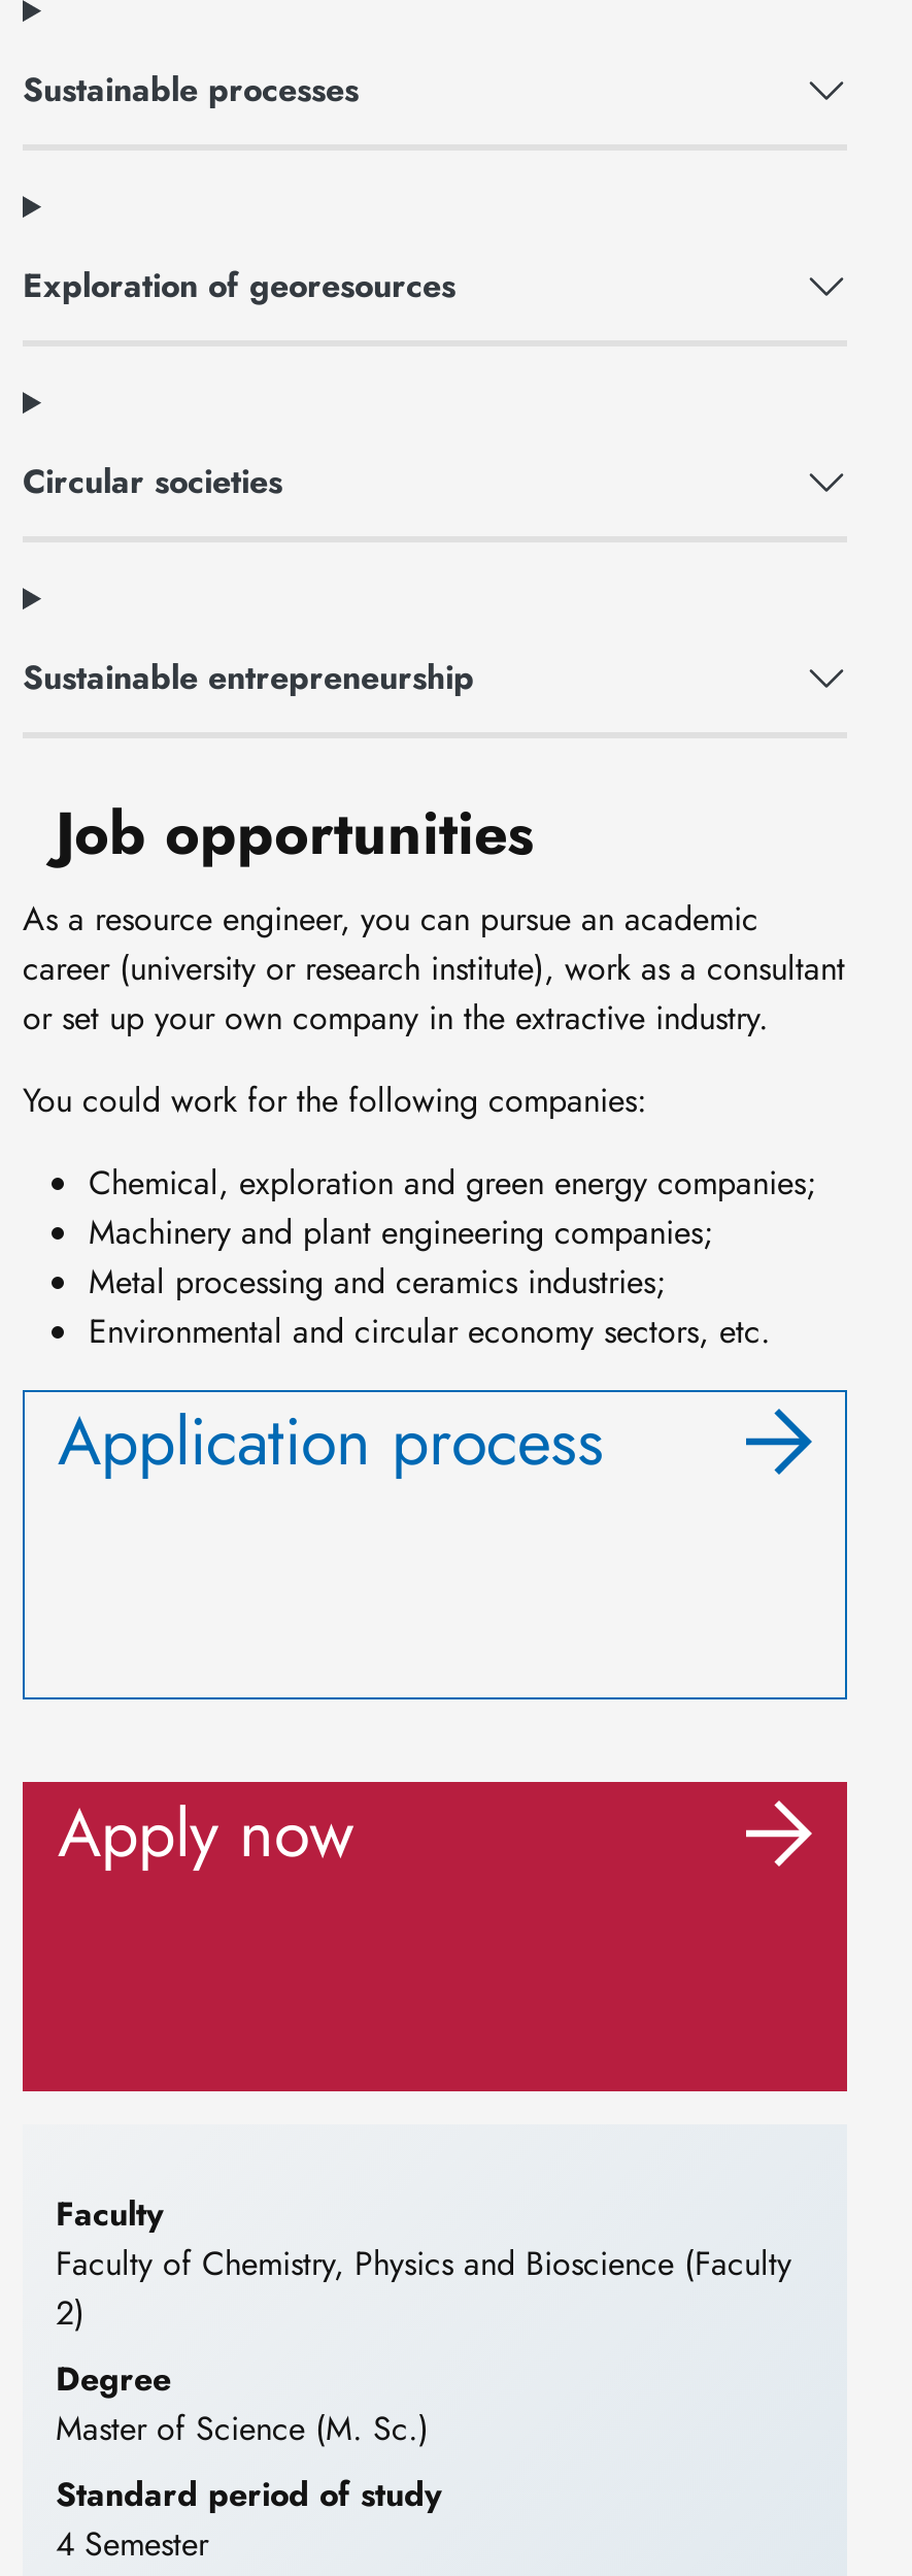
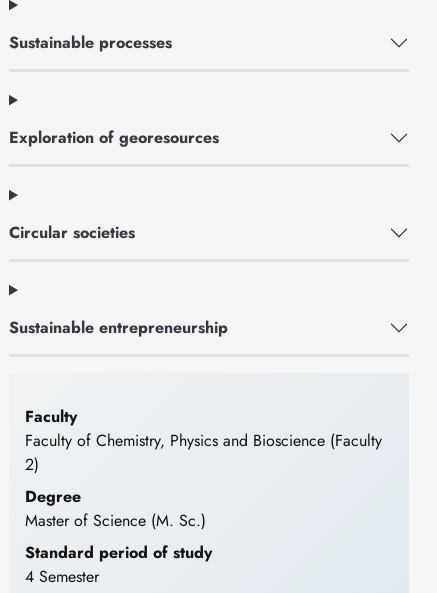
[23,789,845,1488] Job opportunities | As a resource engineer, you can pursue an academic | career (university or research institute), work as a consultant | or set up your own company in the extractive industry. | You could work for the following companies: | Chemical, exploration and green energy companies; | Machinery and plant engineering companies; | Metal processing and ceramics industries; | Environmental and circular economy sectors, etc. | Application process -> none
[58,1785,354,1880] Apply now -> none

